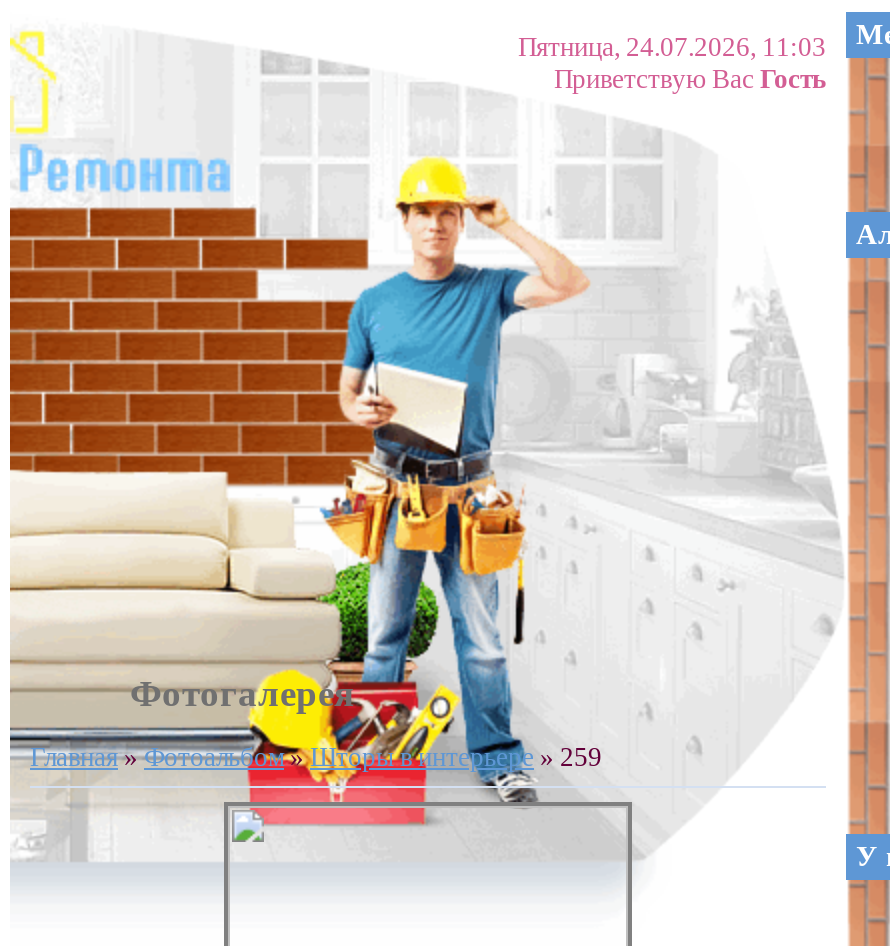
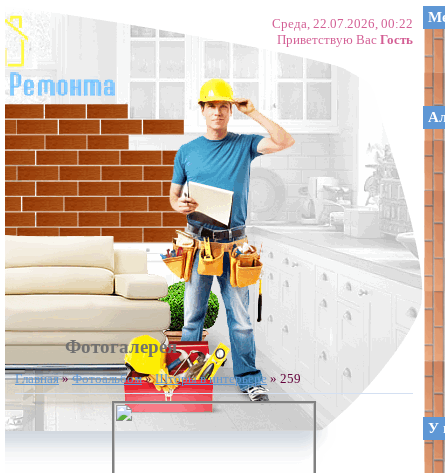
[518,32,826,62] Пятница, 24.07.2026, 11:03 -> [272,16,413,31] Среда, 22.07.2026, 00:22

